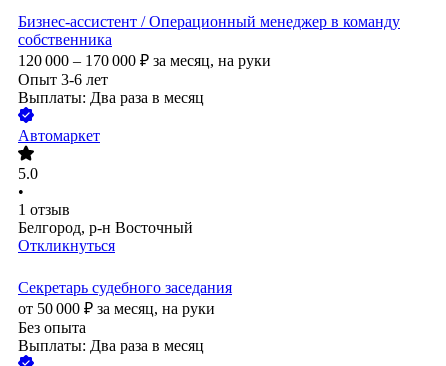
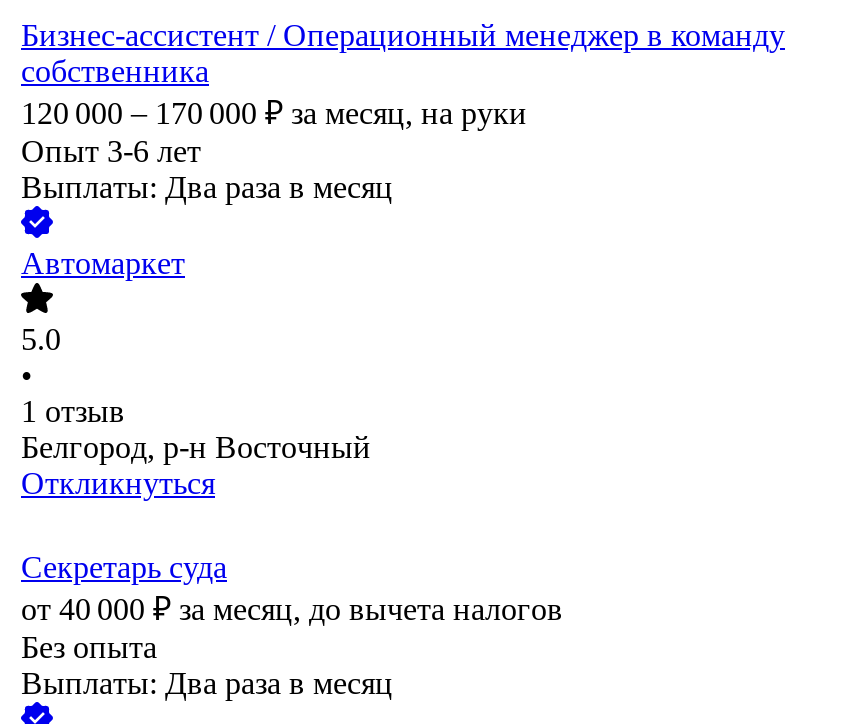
[18,279,232,317] Секретарь судебного заседания | от 50 000 ₽ за месяц, на руки -> [21,551,563,627] Секретарь суда | от 40 000 ₽ за месяц, до вычета налогов

